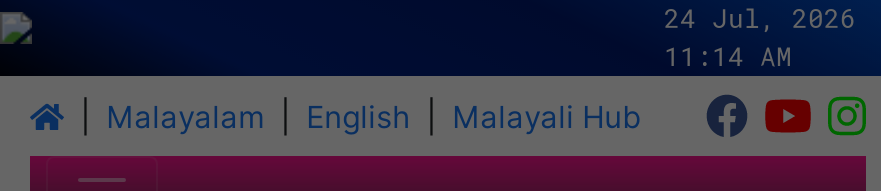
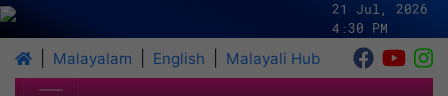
[664,2,856,74] 24 Jul, 2026 | 11:14 AM -> [332,1,428,37] 21 Jul, 2026 | 4:30 PM

